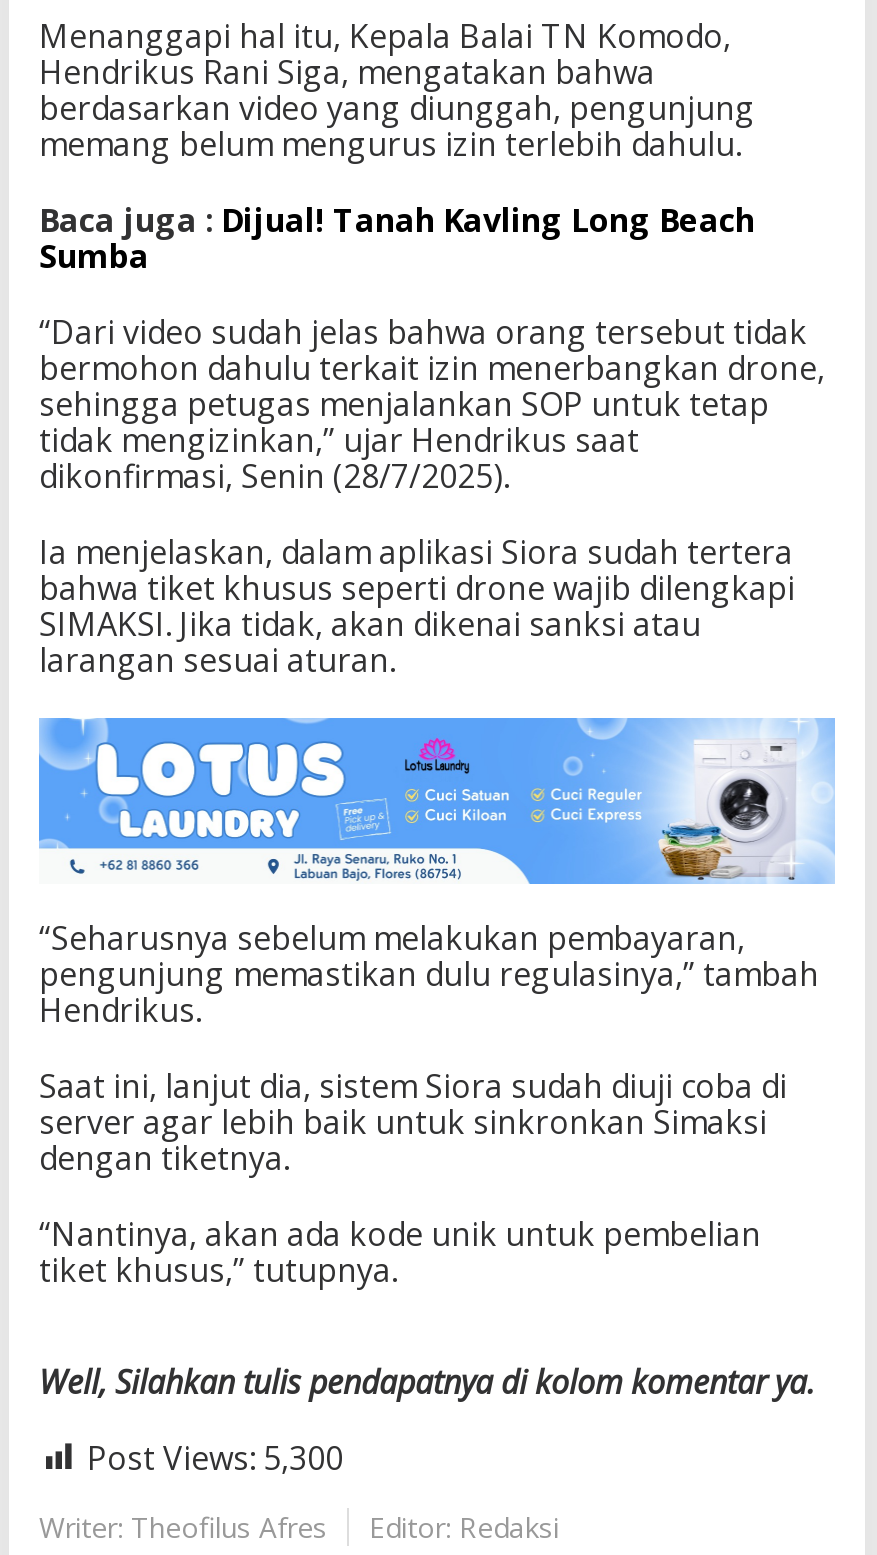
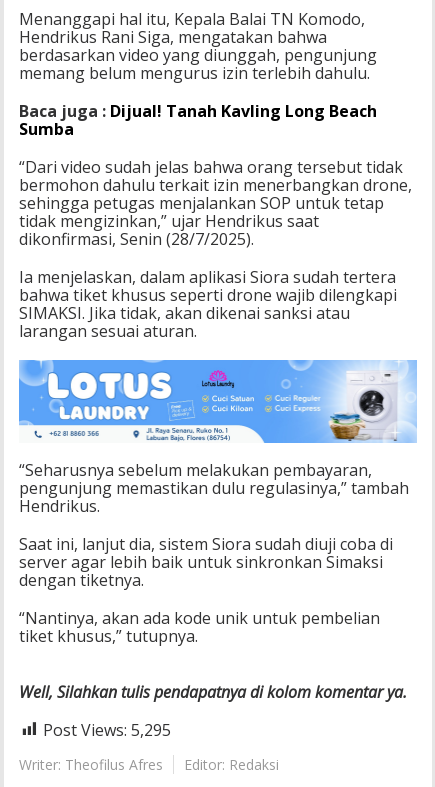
[87,1435,343,1479] Post Views: 5,300 -> [43,719,171,741] Post Views: 5,295

